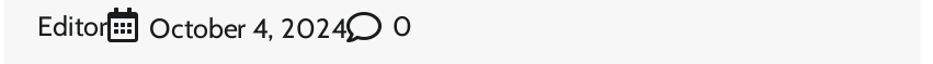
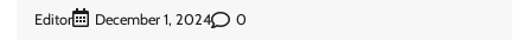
[149,11,346,44] October 4, 2024 -> [95,11,211,28] December 1, 2024

